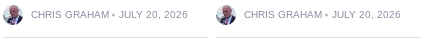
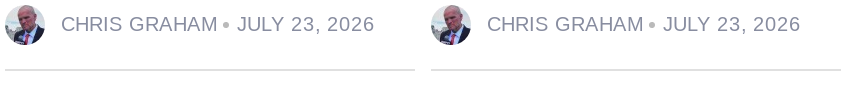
[31,9,188,20] CHRIS GRAHAM JULY 20, 2026 -> [61,13,375,35] CHRIS GRAHAM JULY 23, 2026
[244,9,401,20] CHRIS GRAHAM JULY 20, 2026 -> [487,13,801,35] CHRIS GRAHAM JULY 23, 2026

